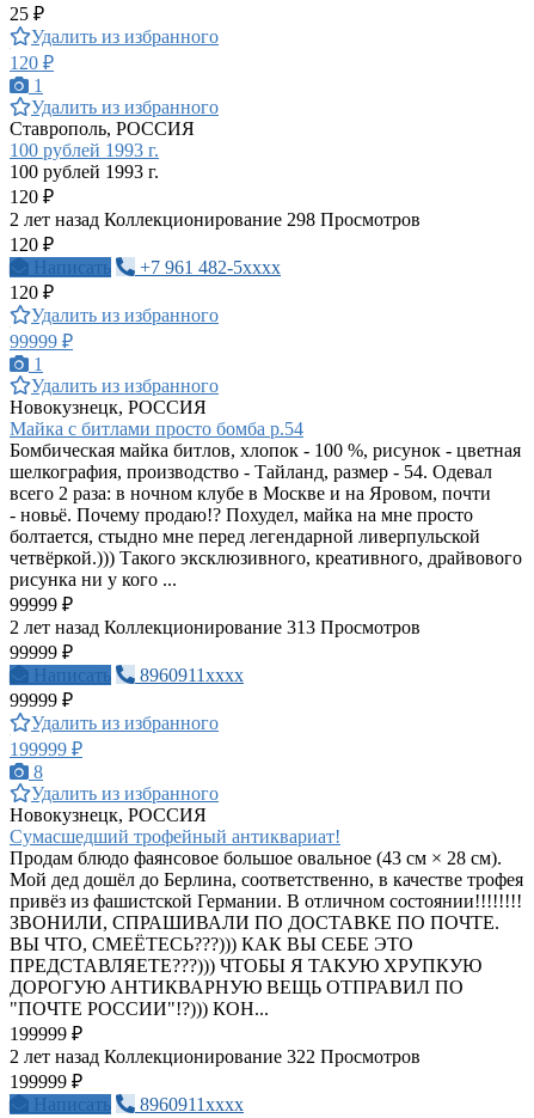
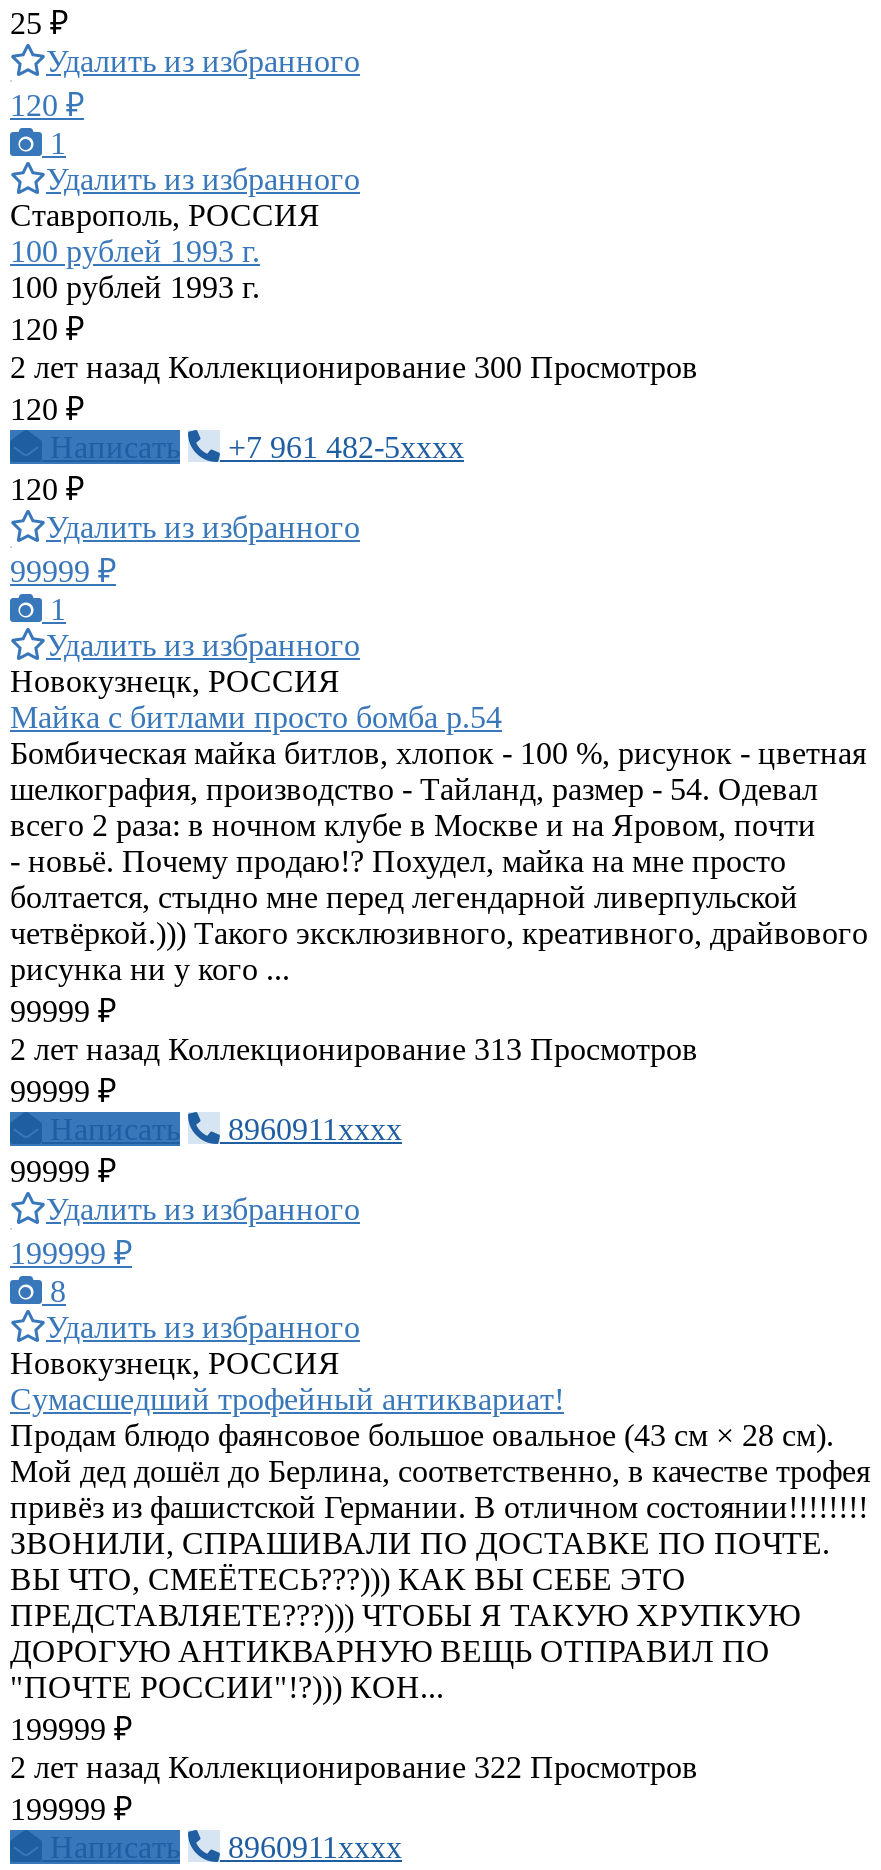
[10,209,421,230] 2 лет назад Коллекционирование 298 Просмотров -> [10,350,698,384] 2 лет назад Коллекционирование 300 Просмотров

